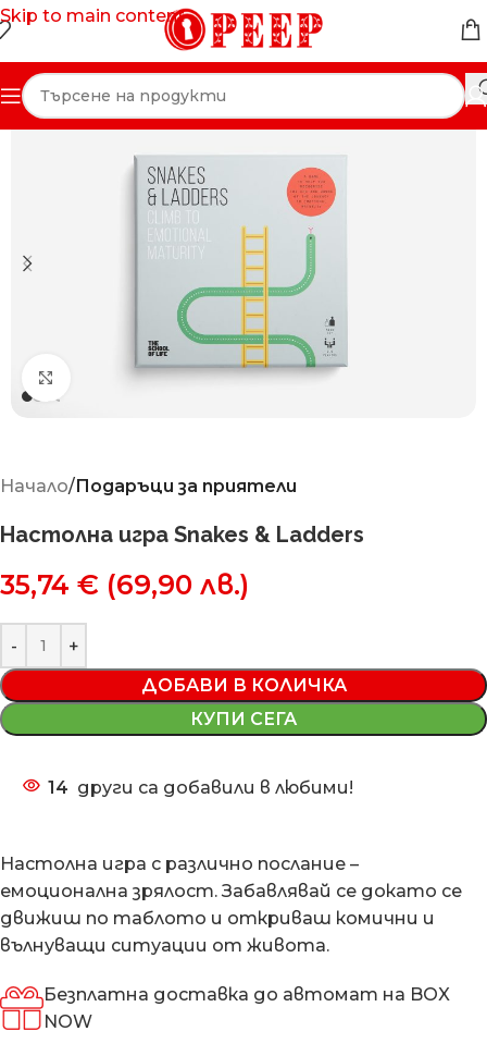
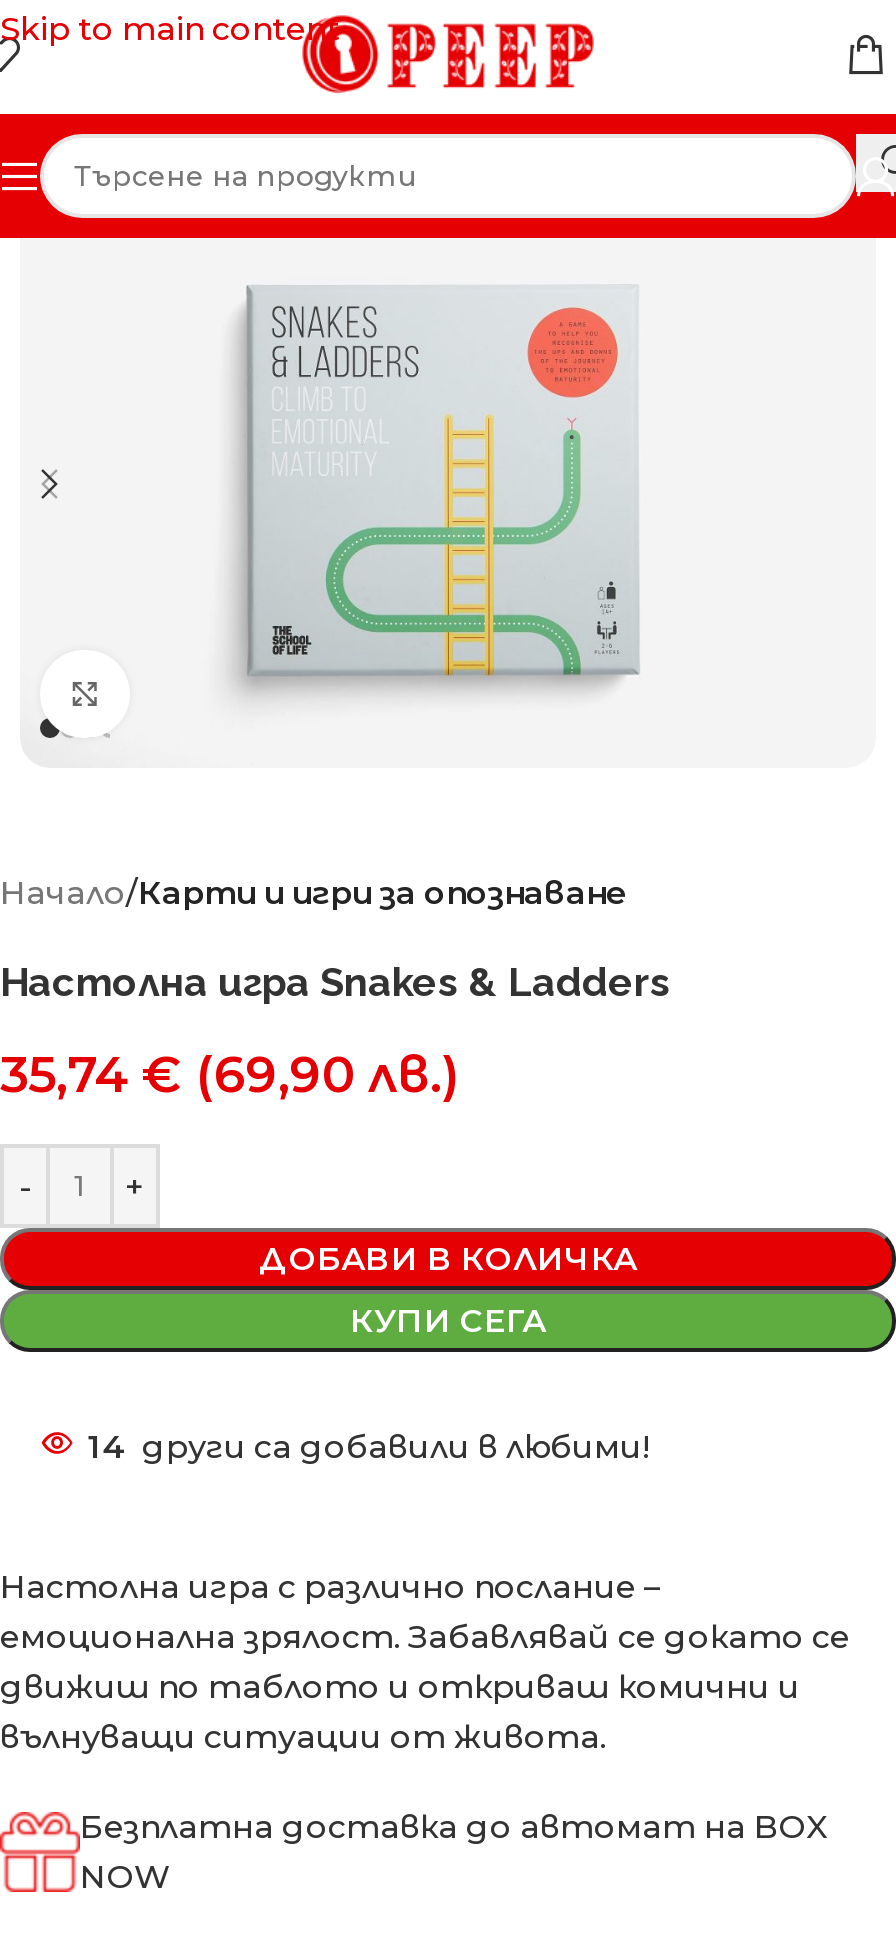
[0,476,297,497] Начало Подаръци за приятели -> [0,875,628,913] Начало Карти и игри за опознаване

